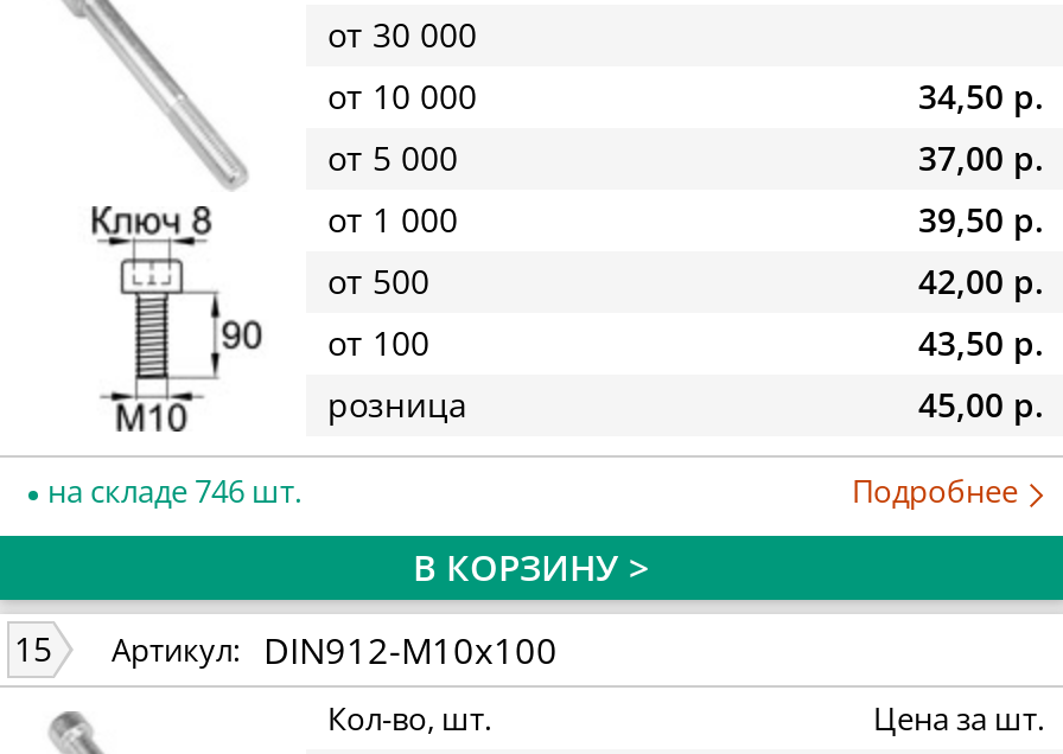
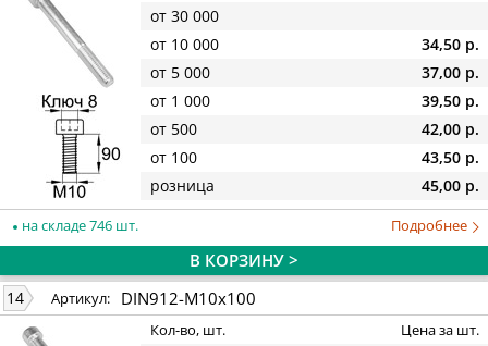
[14,625,558,673] 15 Артикул: DIN912-M10x100 -> [7,287,256,309] 14 Артикул: DIN912-M10x100

